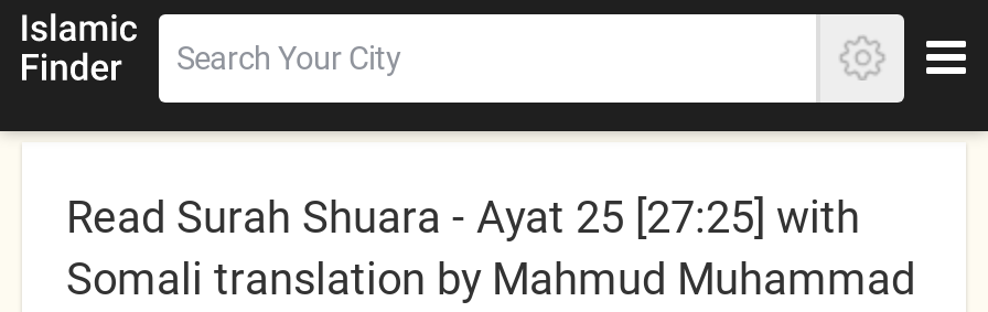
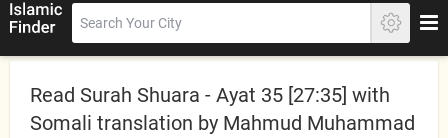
[66,191,860,244] Read Surah Shuara - Ayat 25 [27:25] with -> [30,83,390,107] Read Surah Shuara - Ayat 35 [27:35] with

